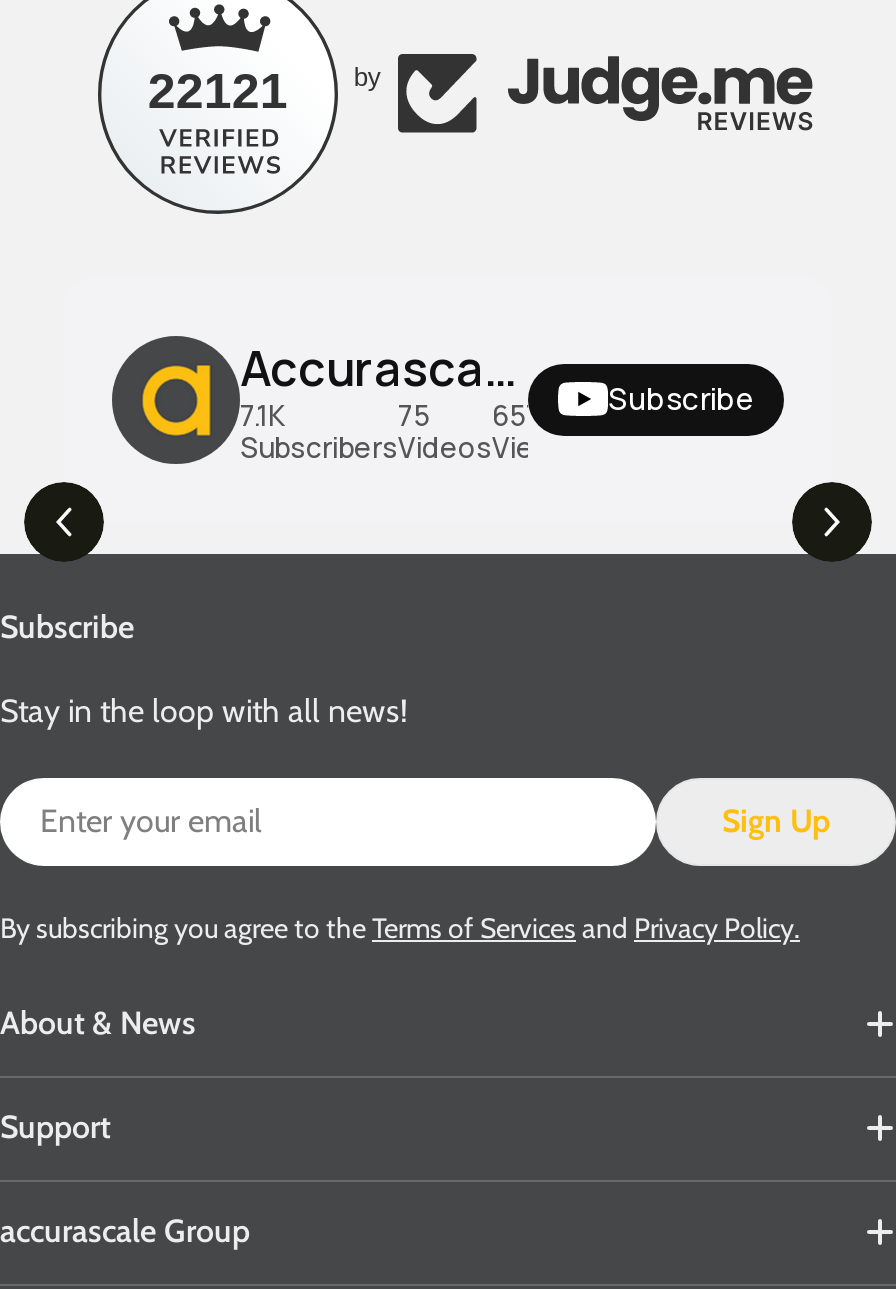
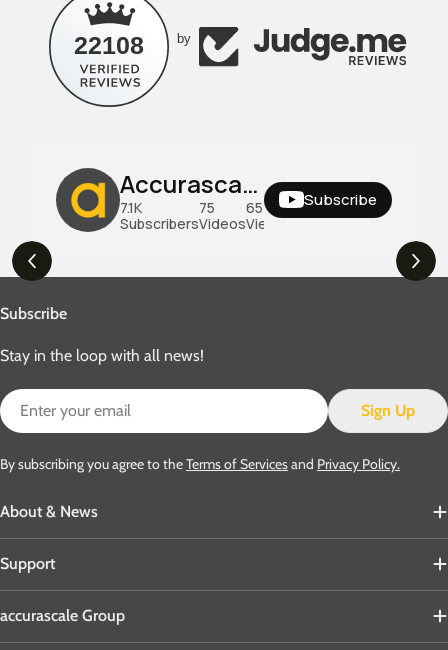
[148,62,288,118] 22121 -> [74,31,144,59] 22108

